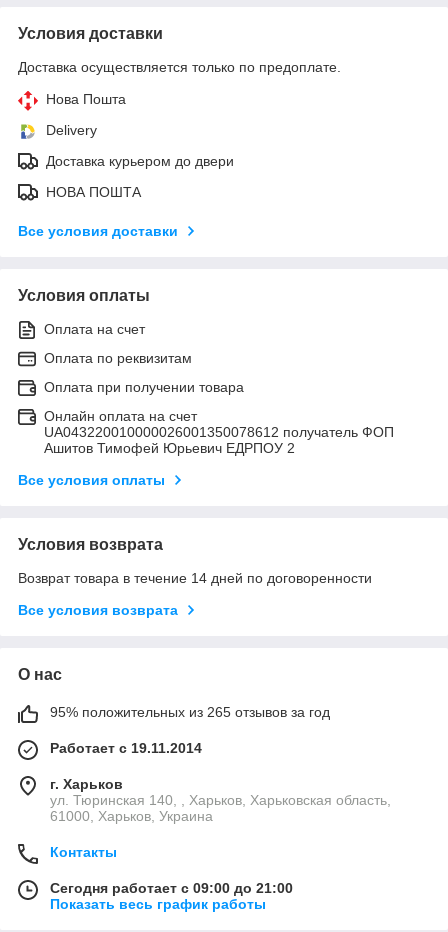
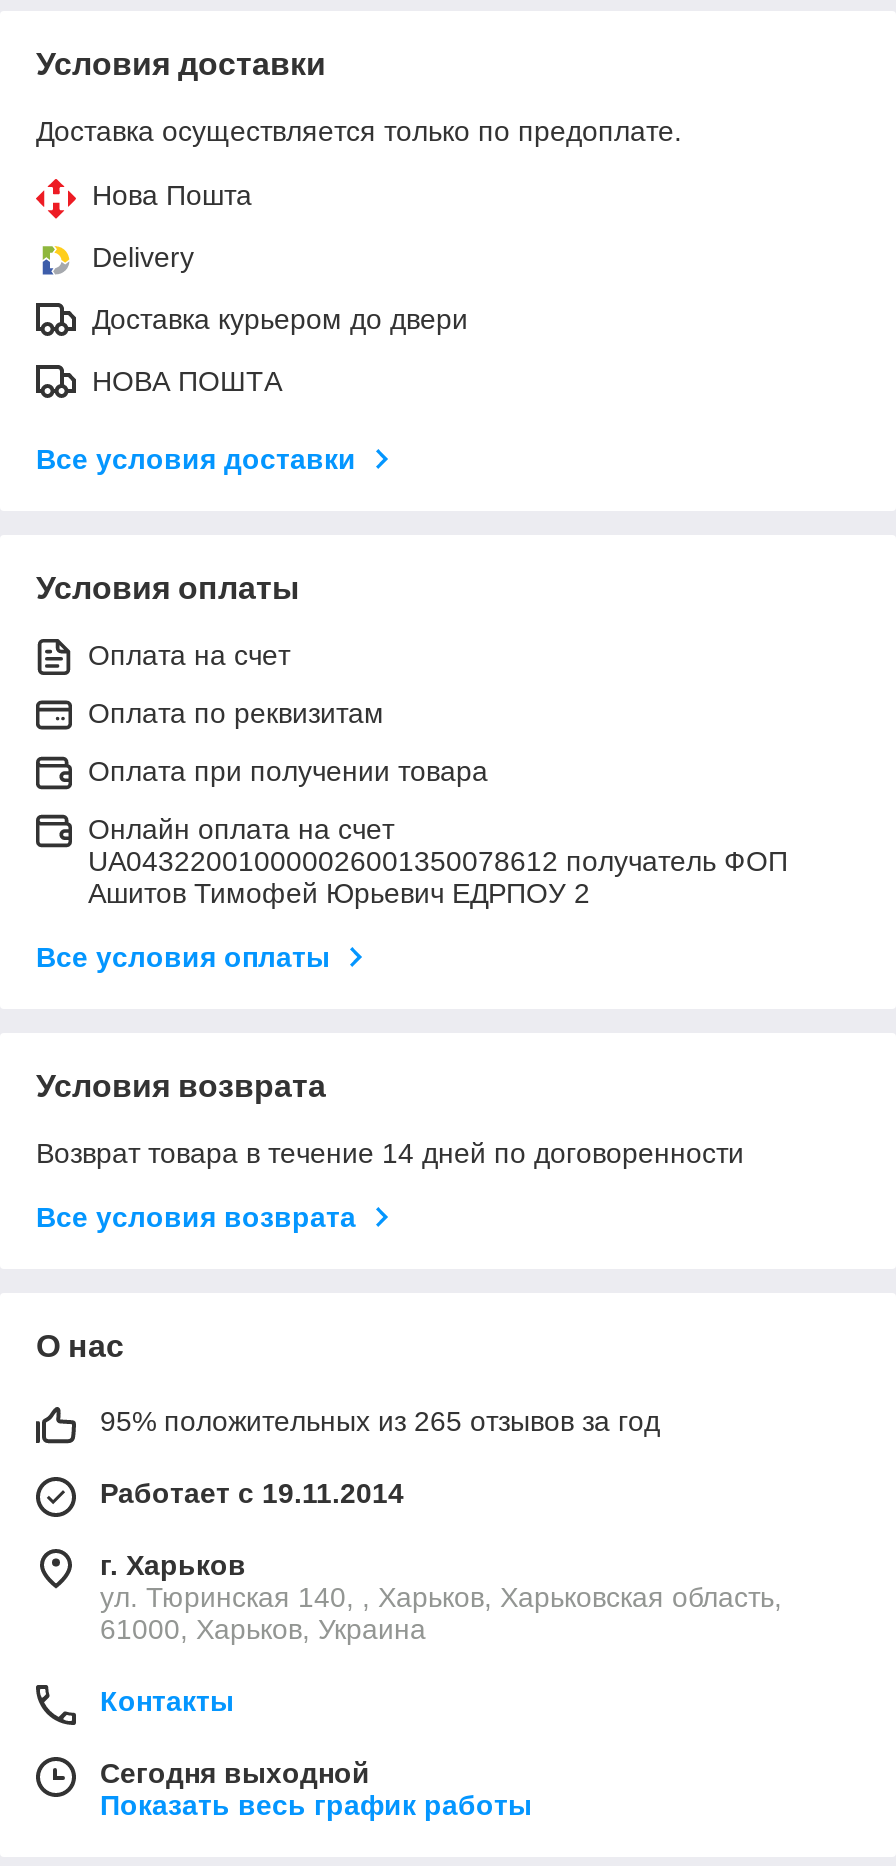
[50,880,293,896] Сегодня работает с 09:00 до 21:00 -> [100,1757,370,1789] Сегодня выходной

